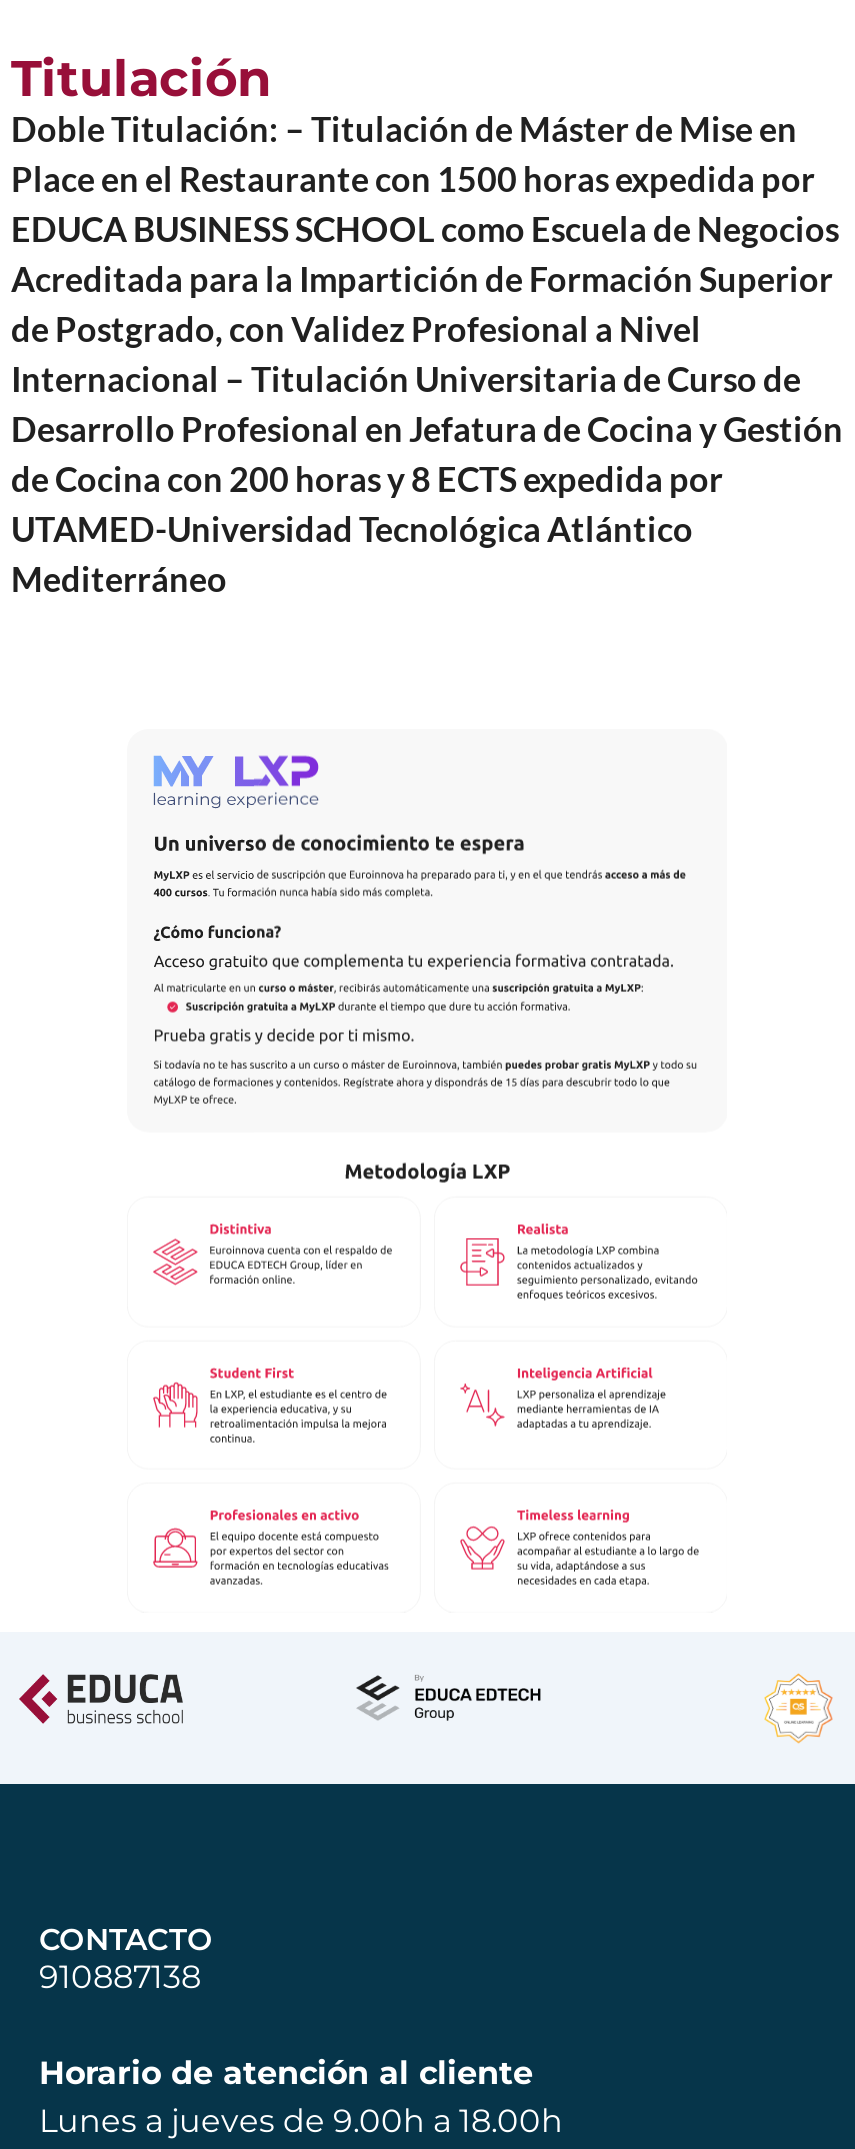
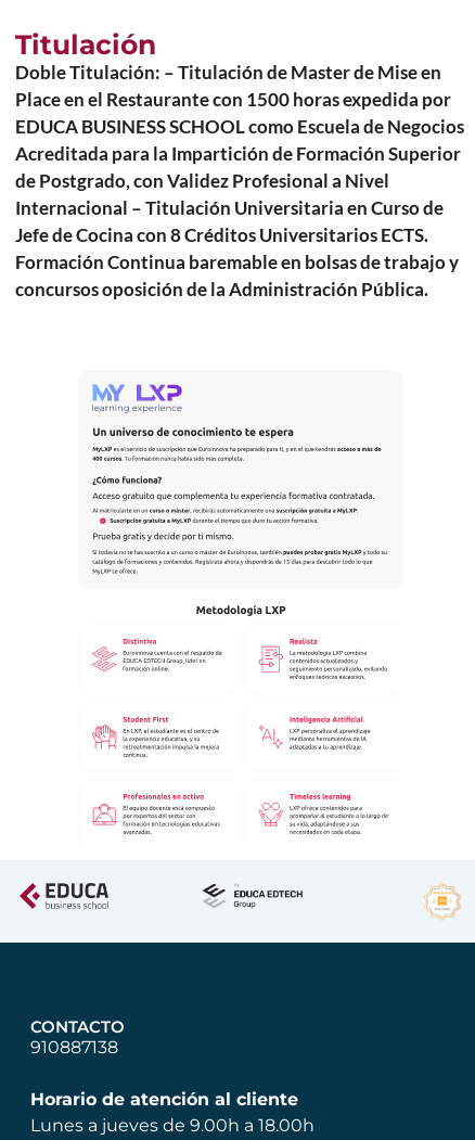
[11,109,797,151] Doble Titulación: – Titulación de Máster de Mise en -> [15,61,441,84] Doble Titulación: – Titulación de Master de Mise en
[11,359,843,601] Internacional – Titulación Universitaria de Curso de | Desarrollo Profesional en Jefatura de Cocina y Gestión | de Cocina con 200 horas y 8 ECTS expedida por | UTAMED-Universidad Tecnológica Atlántico | Mediterráneo -> [15,196,459,300] Internacional – Titulación Universitaria en Curso de | Jefe de Cocina con 8 Créditos Universitarios ECTS. | Formación Continua baremable en bolsas de trabajo y | concursos oposición de la Administración Pública.

